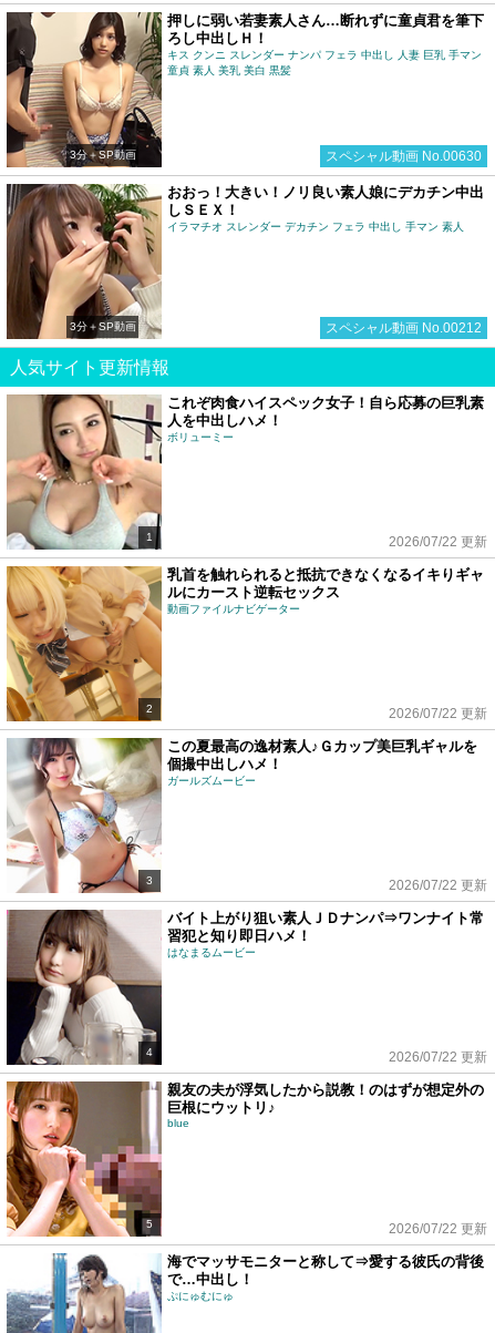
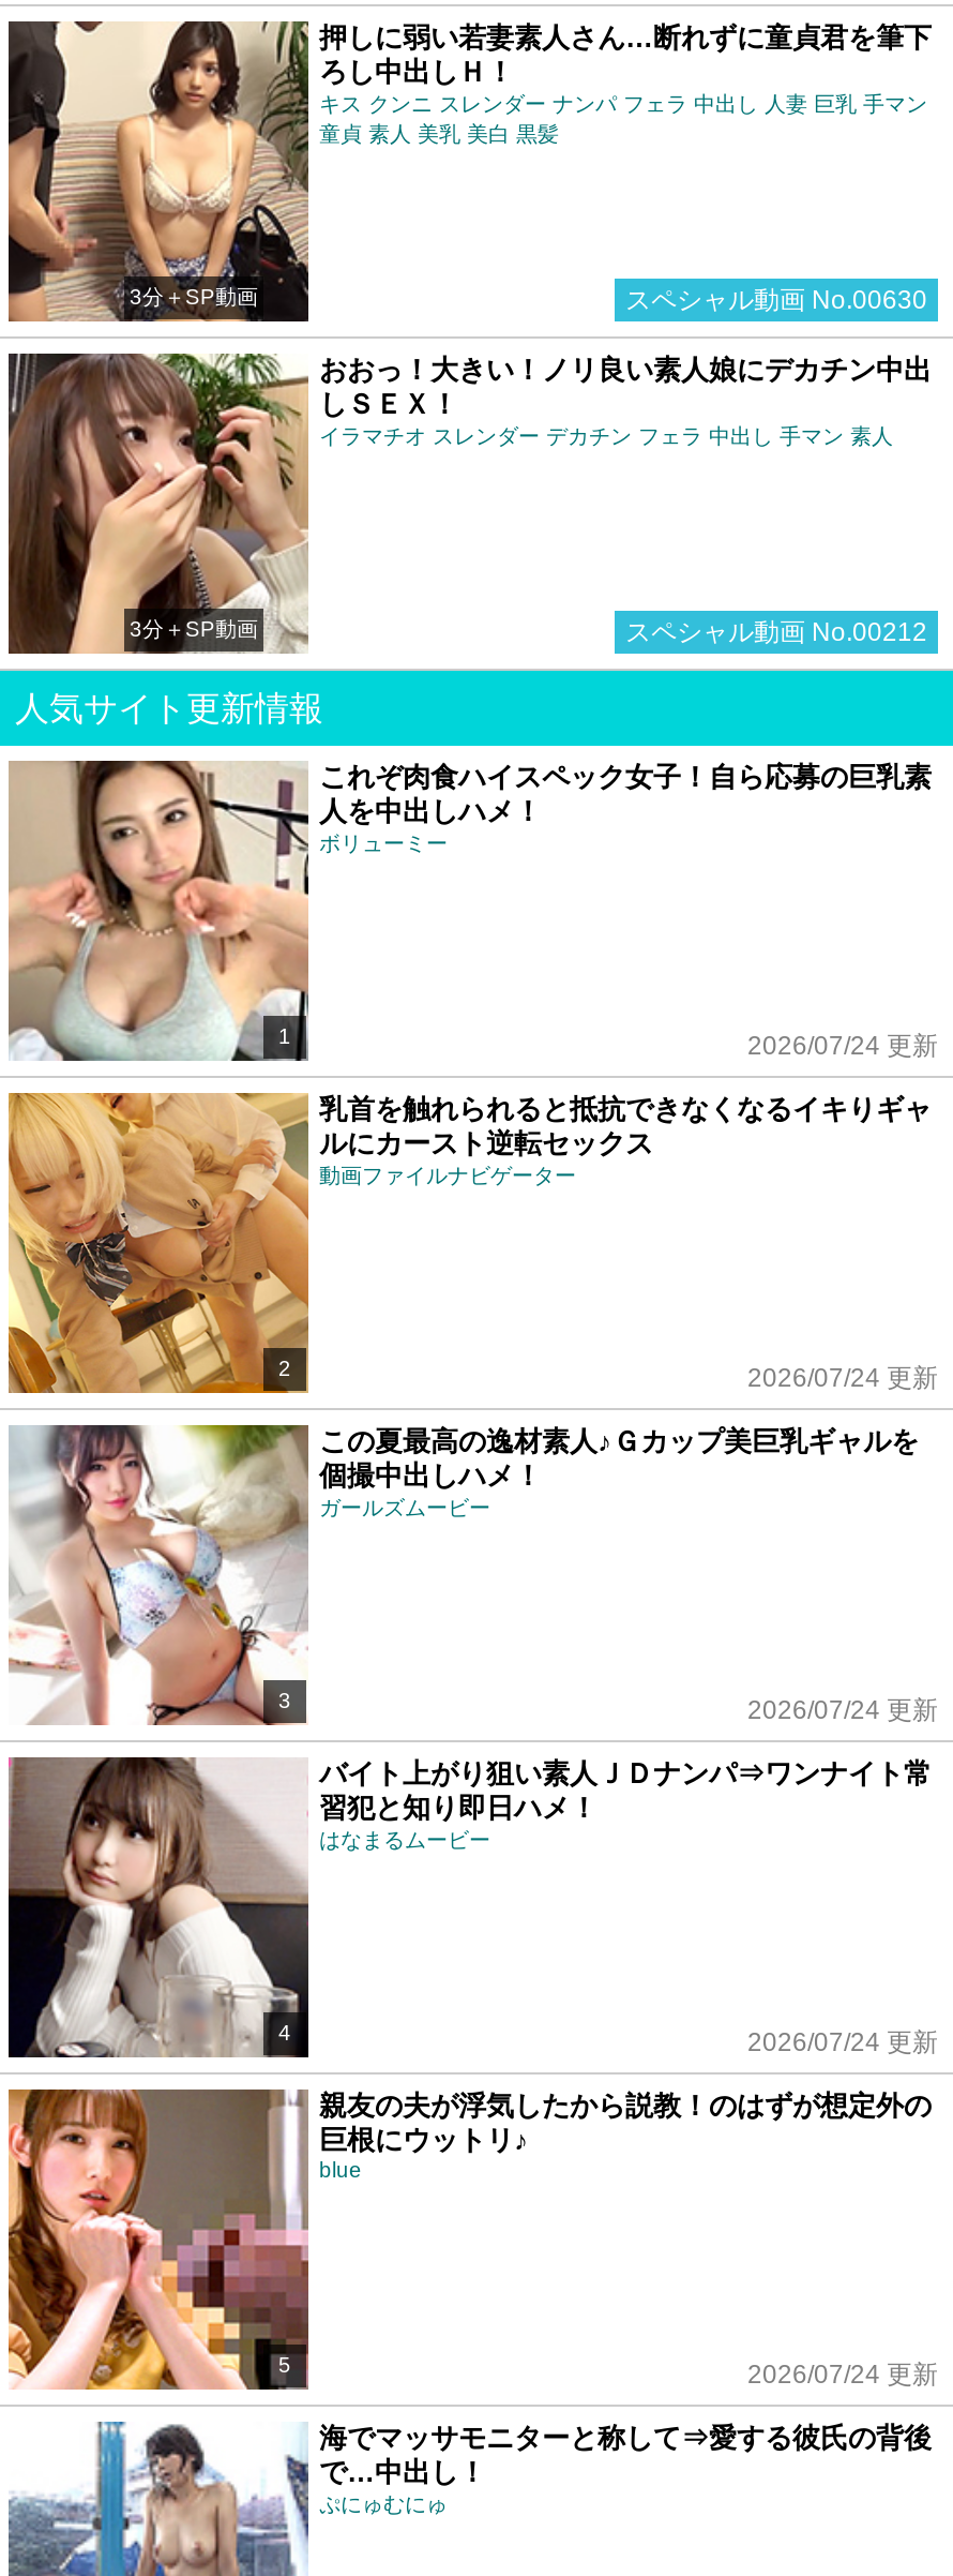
[389,534,487,550] 2026/07/22 更新 -> [747,1031,938,1061] 2026/07/24 更新
[389,706,487,721] 2026/07/22 更新 -> [747,1363,938,1393] 2026/07/24 更新
[389,878,487,893] 2026/07/22 更新 -> [747,1695,938,1725] 2026/07/24 更新
[389,1049,487,1065] 2026/07/22 更新 -> [747,2027,938,2057] 2026/07/24 更新
[389,1221,487,1237] 2026/07/22 更新 -> [747,2360,938,2390] 2026/07/24 更新

